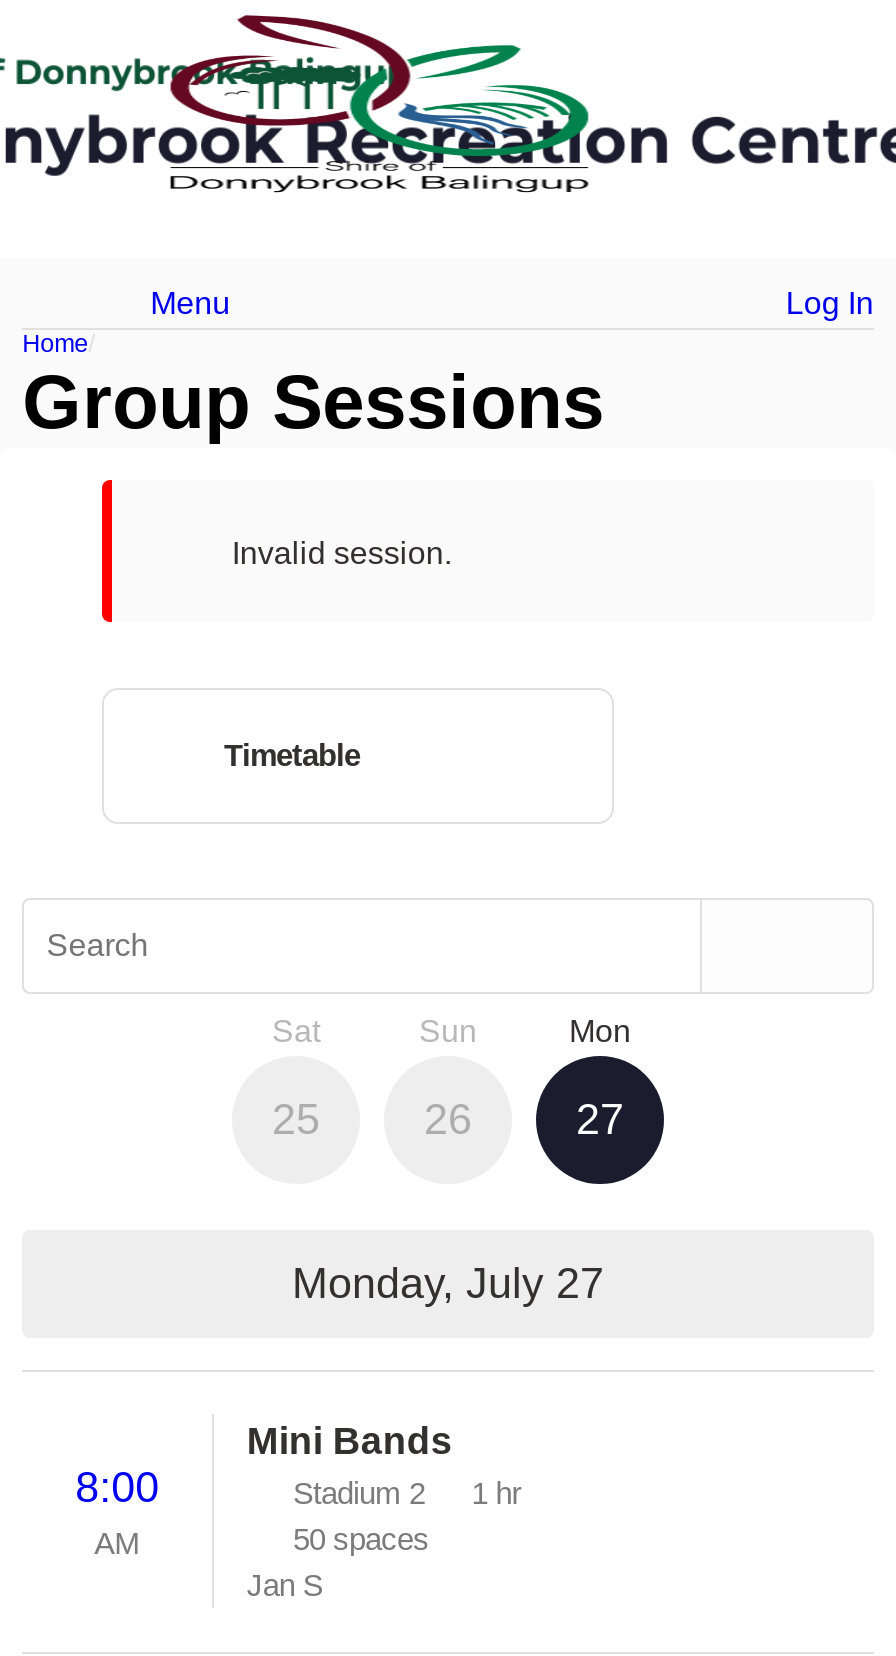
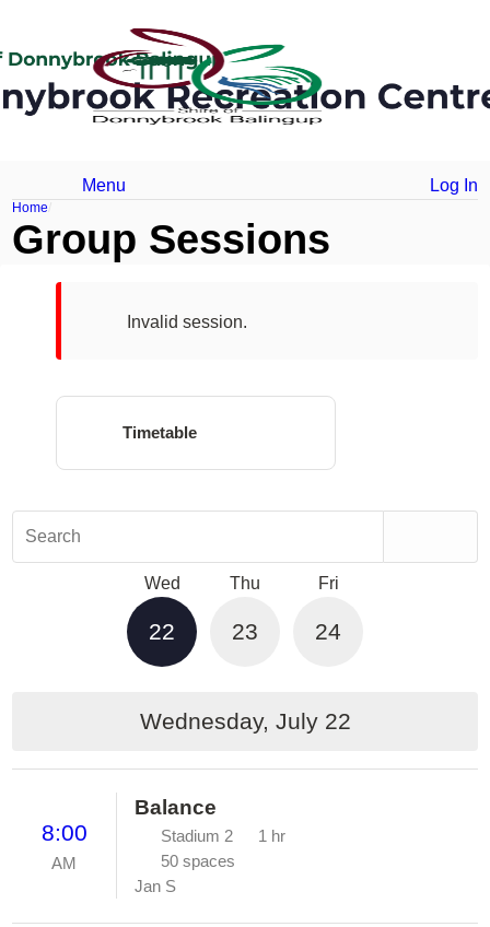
[272,1015,320,1049] Sat -> [144,574,180,593] Wed
[419,1015,477,1049] Sun -> [230,574,260,593] Thu
[569,1015,631,1049] Mon -> [318,574,339,593] Fri
[272,1097,320,1145] 25 -> [149,619,175,645] 22
[424,1097,472,1145] 26 -> [232,619,258,645] 23
[576,1097,624,1145] 27 -> [315,619,341,645] 24
[292,1260,604,1308] Monday, July 27 -> [139,708,351,734] Wednesday, July 22
[247,1421,453,1463] Mini Bands -> [135,796,217,819] Balance

